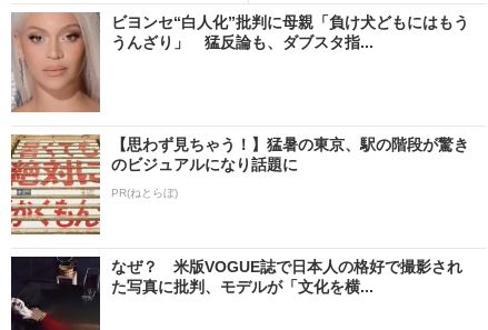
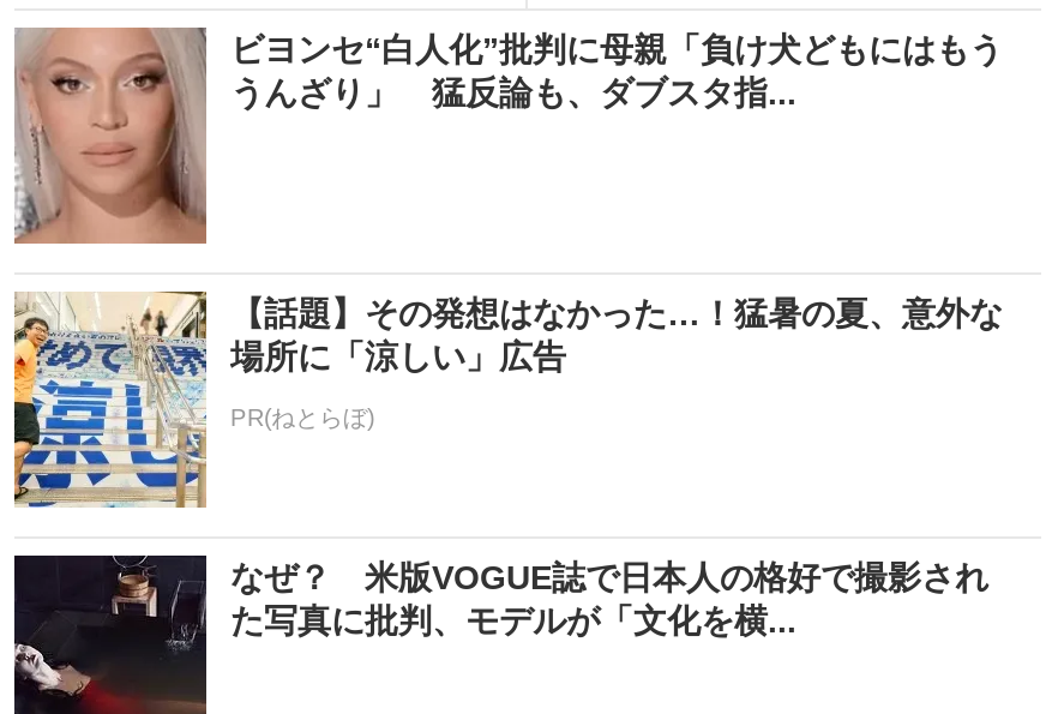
[10,134,469,236] [image] | 【思わず見ちゃう！】猛暑の東京、駅の階段が驚き | のビジュアルになり話題に -> [12,289,1003,508] [image] | 【話題】その発想はなかった…！猛暑の夏、意外な | 場所に「涼しい」広告

